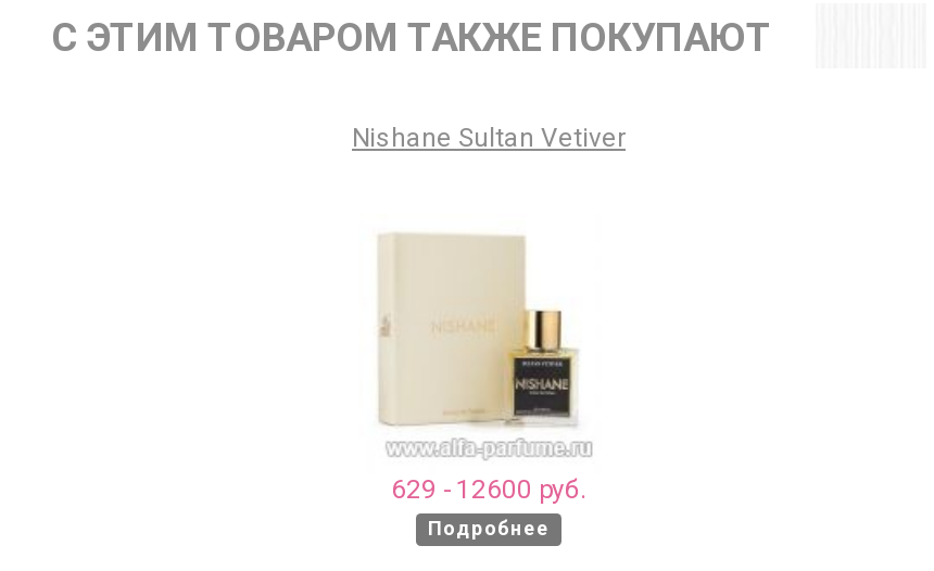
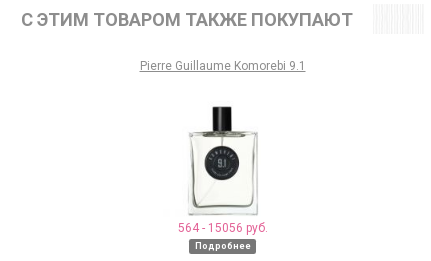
[352,123,626,153] Nishane Sultan Vetiver -> [139,59,305,73] Pierre Guillaume Komorebi 9.1
[377,225,594,505] [image] | 629 - 12600 руб. -> [172,105,269,235] [image] | 564 - 15056 руб.

